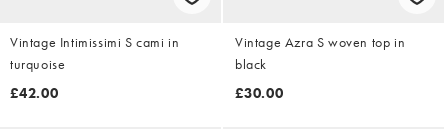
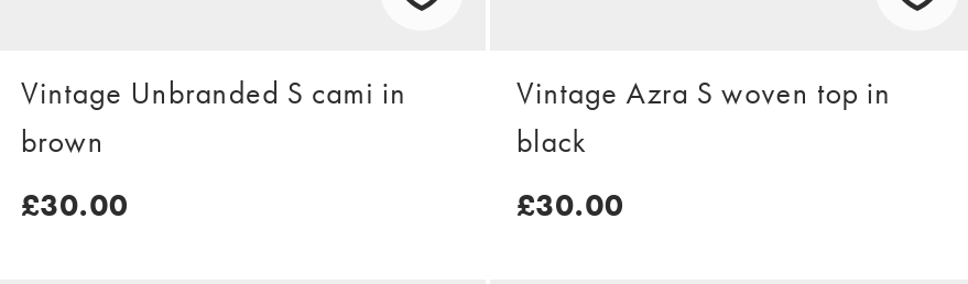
[10,33,179,73] Vintage Intimissimi S cami in | turquoise -> [21,73,407,161] Vintage Unbranded S cami in | brown
[10,84,59,102] £42.00 -> [21,185,128,225] £30.00

